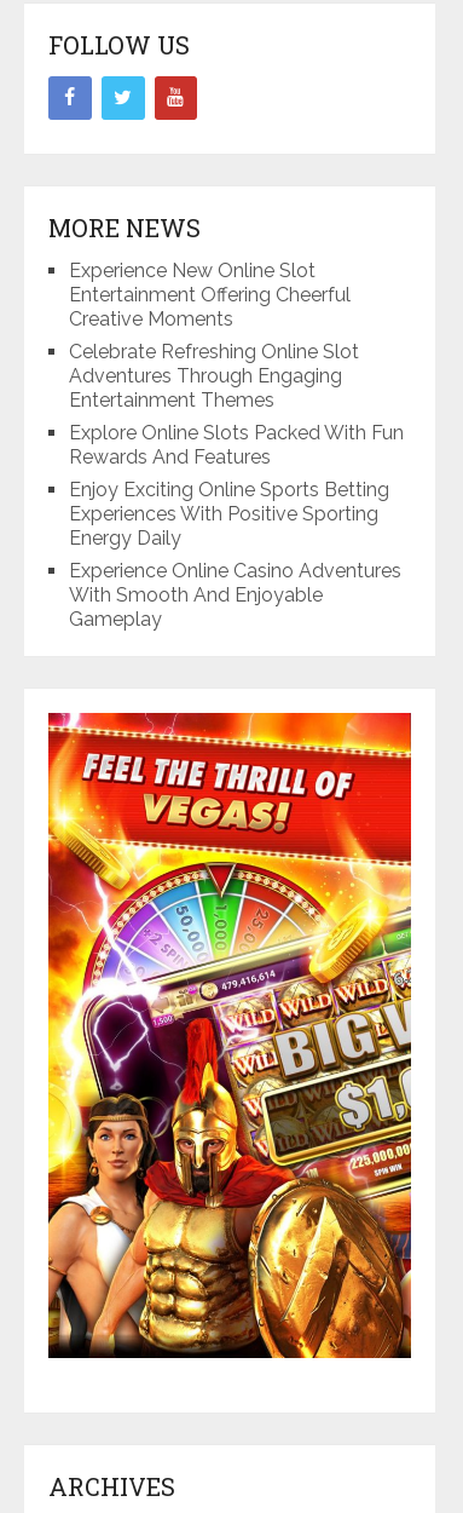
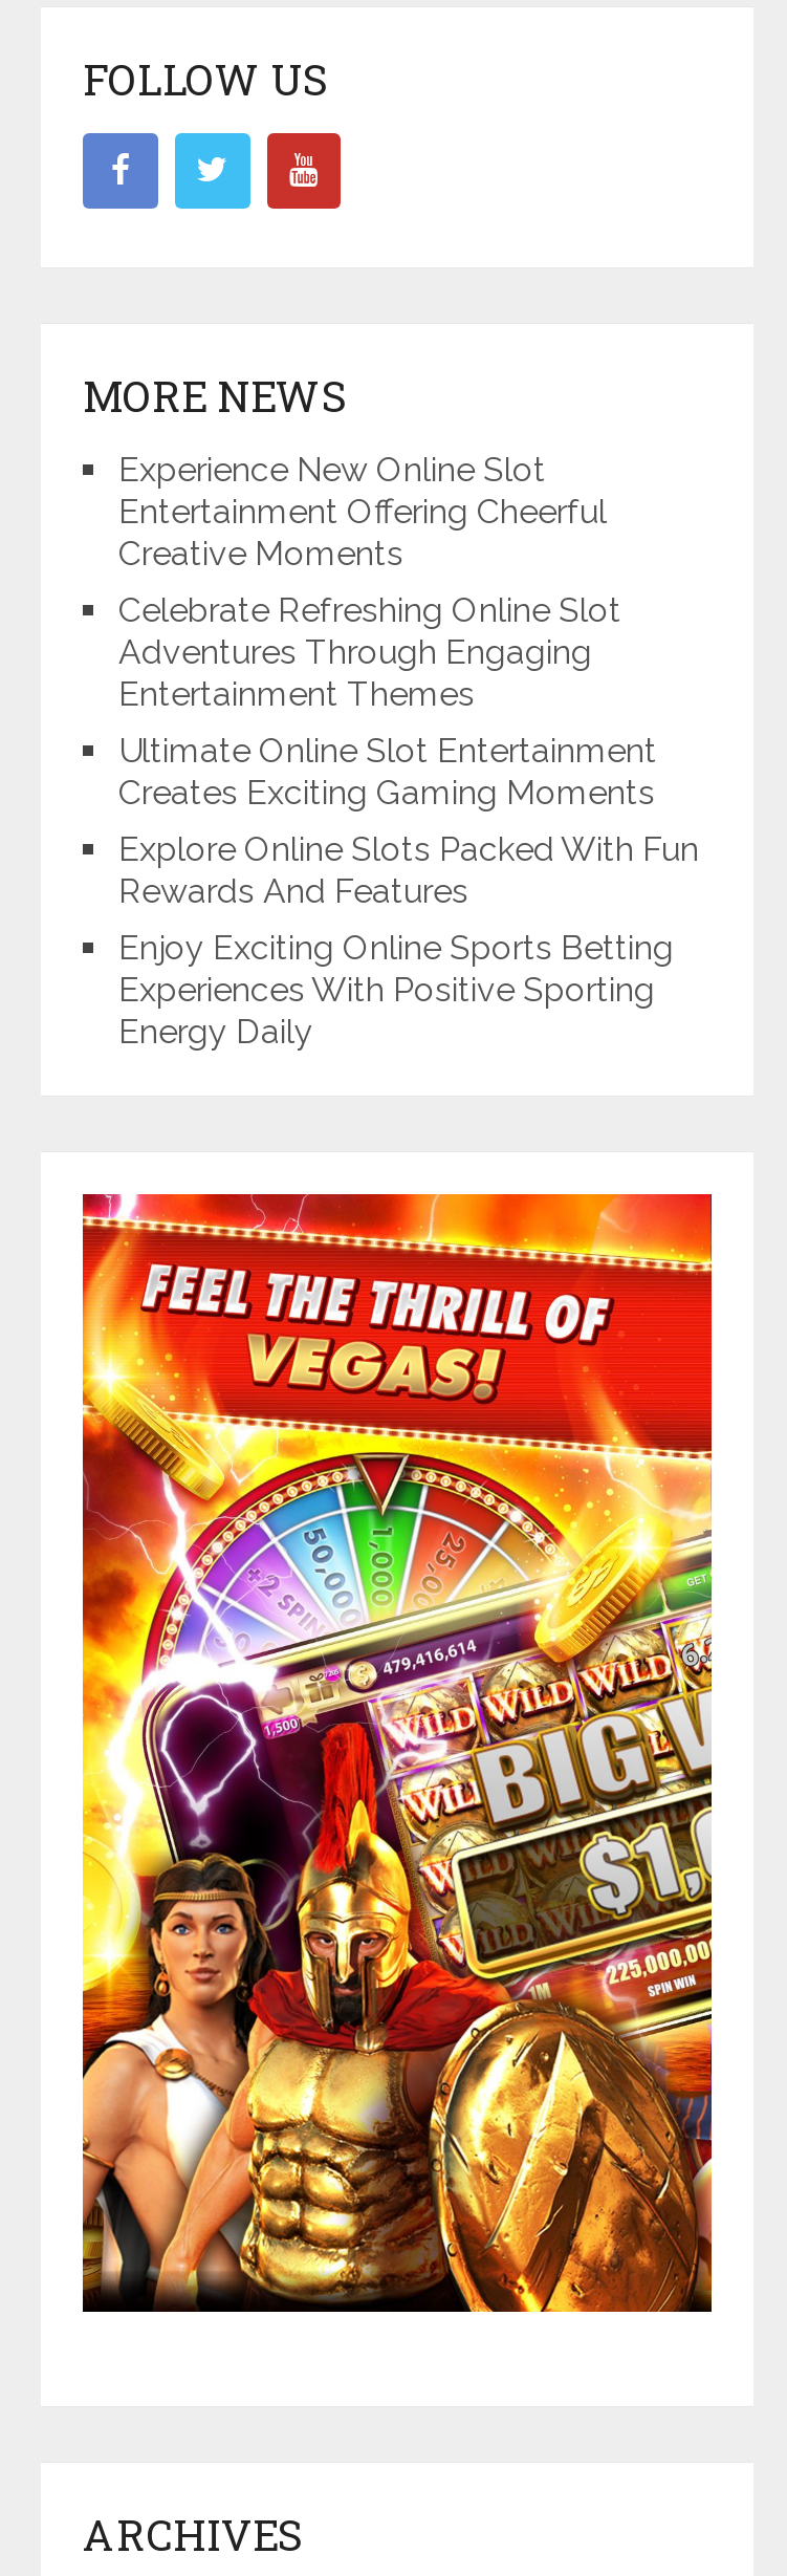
none -> [118,731,657,813] Ultimate Online Slot Entertainment | Creates Exciting Gaming Moments
moved [69,421,404,550] -> [118,829,699,1052]: Explore Online Slots Packed With Fun | Rewards And Features | Enjoy Exciting Online Sports Betting | Experiences With Positive Sporting | Energy Daily
[69,559,401,631] Experience Online Casino Adventures | With Smooth And Enjoyable | Gameplay -> none

